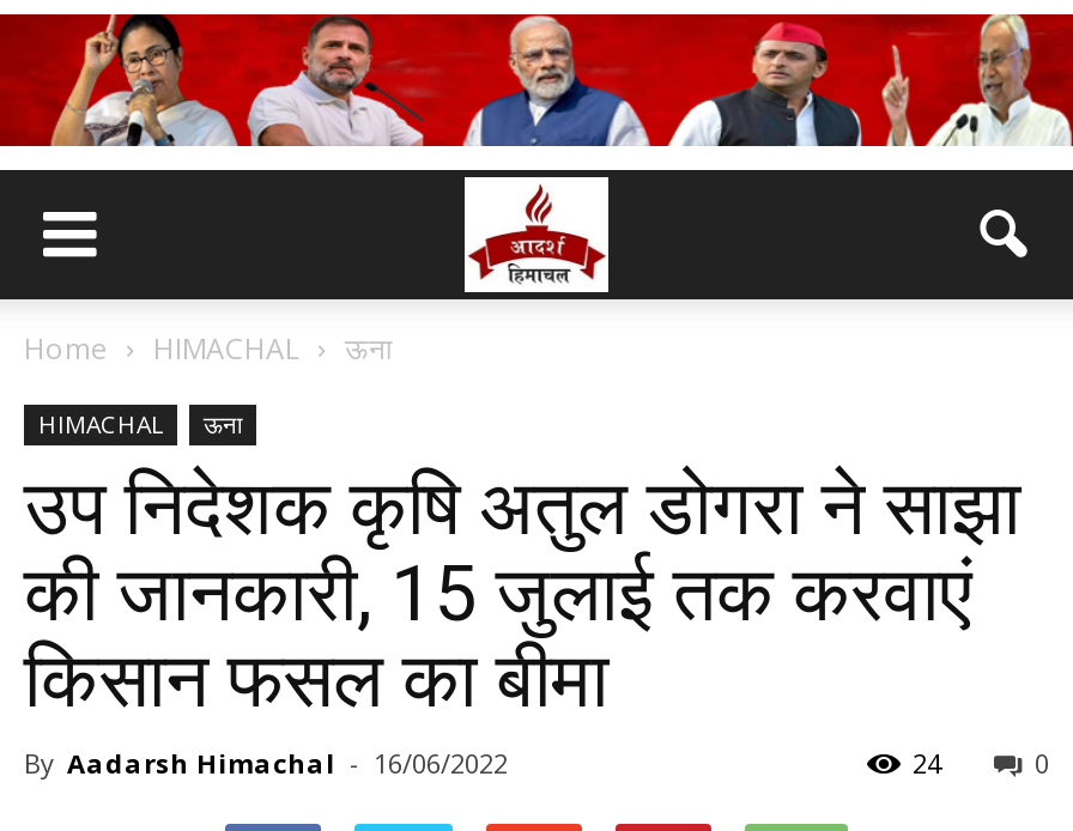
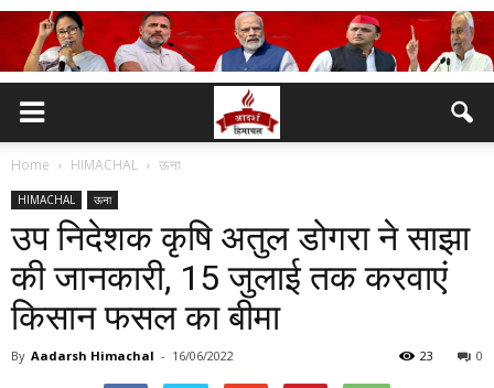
[913,745,941,781] 24 -> [420,347,433,364] 23

